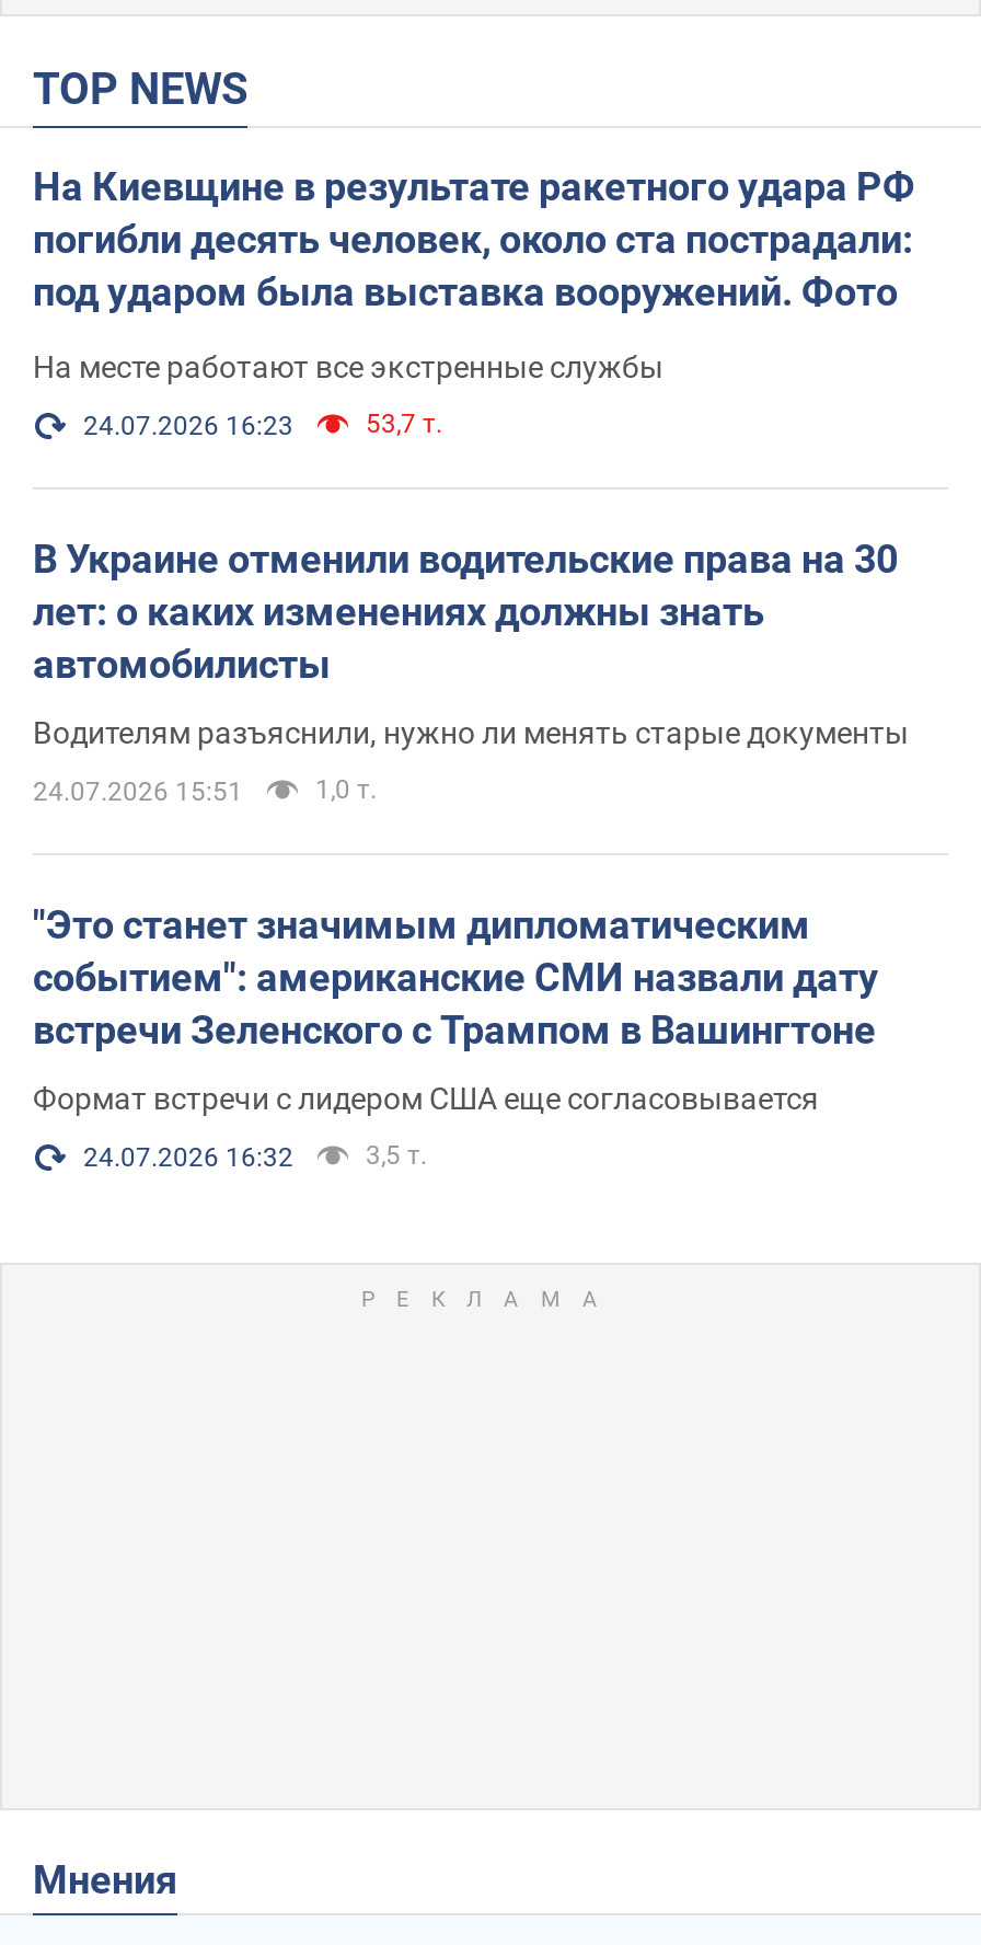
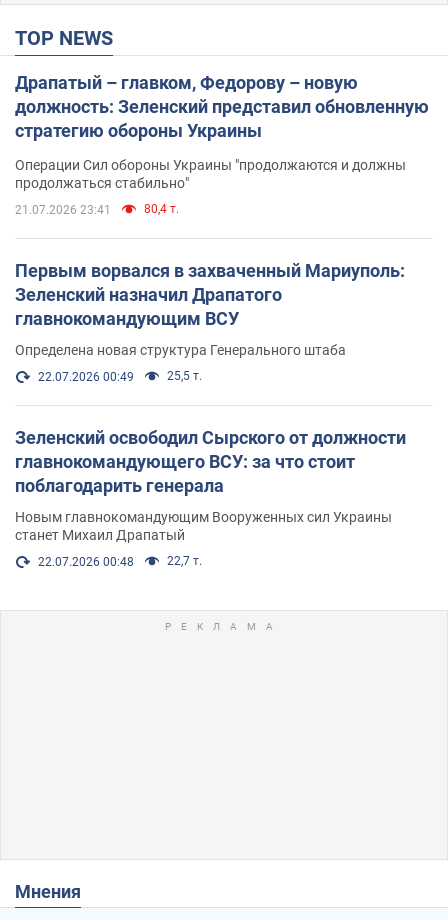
[33,164,915,315] На Киевщине в результате ракетного удара РФ | погибли десять человек, около ста пострадали: | под ударом была выставка вооружений. Фото -> [15,72,429,141] Драпатый – главком, Федорову – новую | должность: Зеленский представил обновленную | стратегию обороны Украины
[33,350,663,385] На месте работают все экстренные службы -> [15,157,406,191] Операции Сил обороны Украины "продолжаются и должны | продолжаться стабильно"
[83,409,442,442] 24.07.2026 16:23 | 53,7 т. -> [15,202,179,217] 21.07.2026 23:41 | 80,4 т.
[33,536,898,687] В Украине отменили водительские права на 30 | лет: о каких изменениях должны знать | автомобилисты -> [15,260,405,329] Первым ворвался в захваченный Мариуполь: | Зеленский назначил Драпатого | главнокомандующим ВСУ
[33,716,909,751] Водителям разъяснили, нужно ли менять старые документы -> [15,342,346,358] Определена новая структура Генерального штаба
[33,775,377,808] 24.07.2026 15:51 | 1,0 т. -> [38,369,202,384] 22.07.2026 00:49 | 25,5 т.
[33,902,878,1053] "Это станет значимым дипломатическим | событием": американские СМИ назвали дату | встречи Зеленского с Трампом в Вашингтоне -> [15,427,406,496] Зеленский освободил Сырского от должности | главнокомандующего ВСУ: за что стоит | поблагодарить генерала
[33,1082,819,1117] Формат встречи с лидером США еще согласовывается -> [15,509,392,543] Новым главнокомандующим Вооруженных сил Украины | станет Михаил Драпатый
[83,1141,427,1174] 24.07.2026 16:32 | 3,5 т. -> [38,554,202,569] 22.07.2026 00:48 | 22,7 т.

